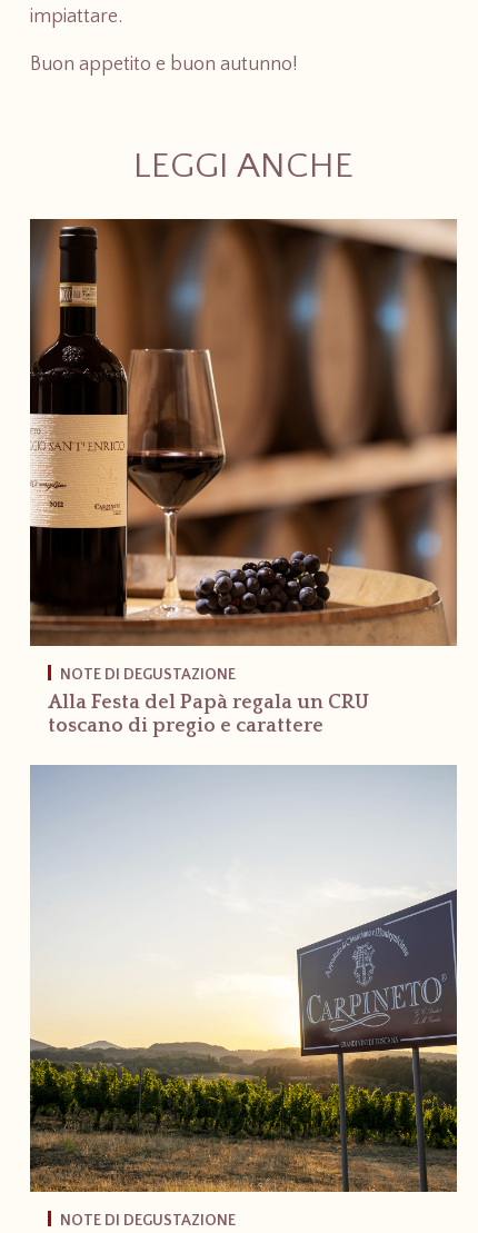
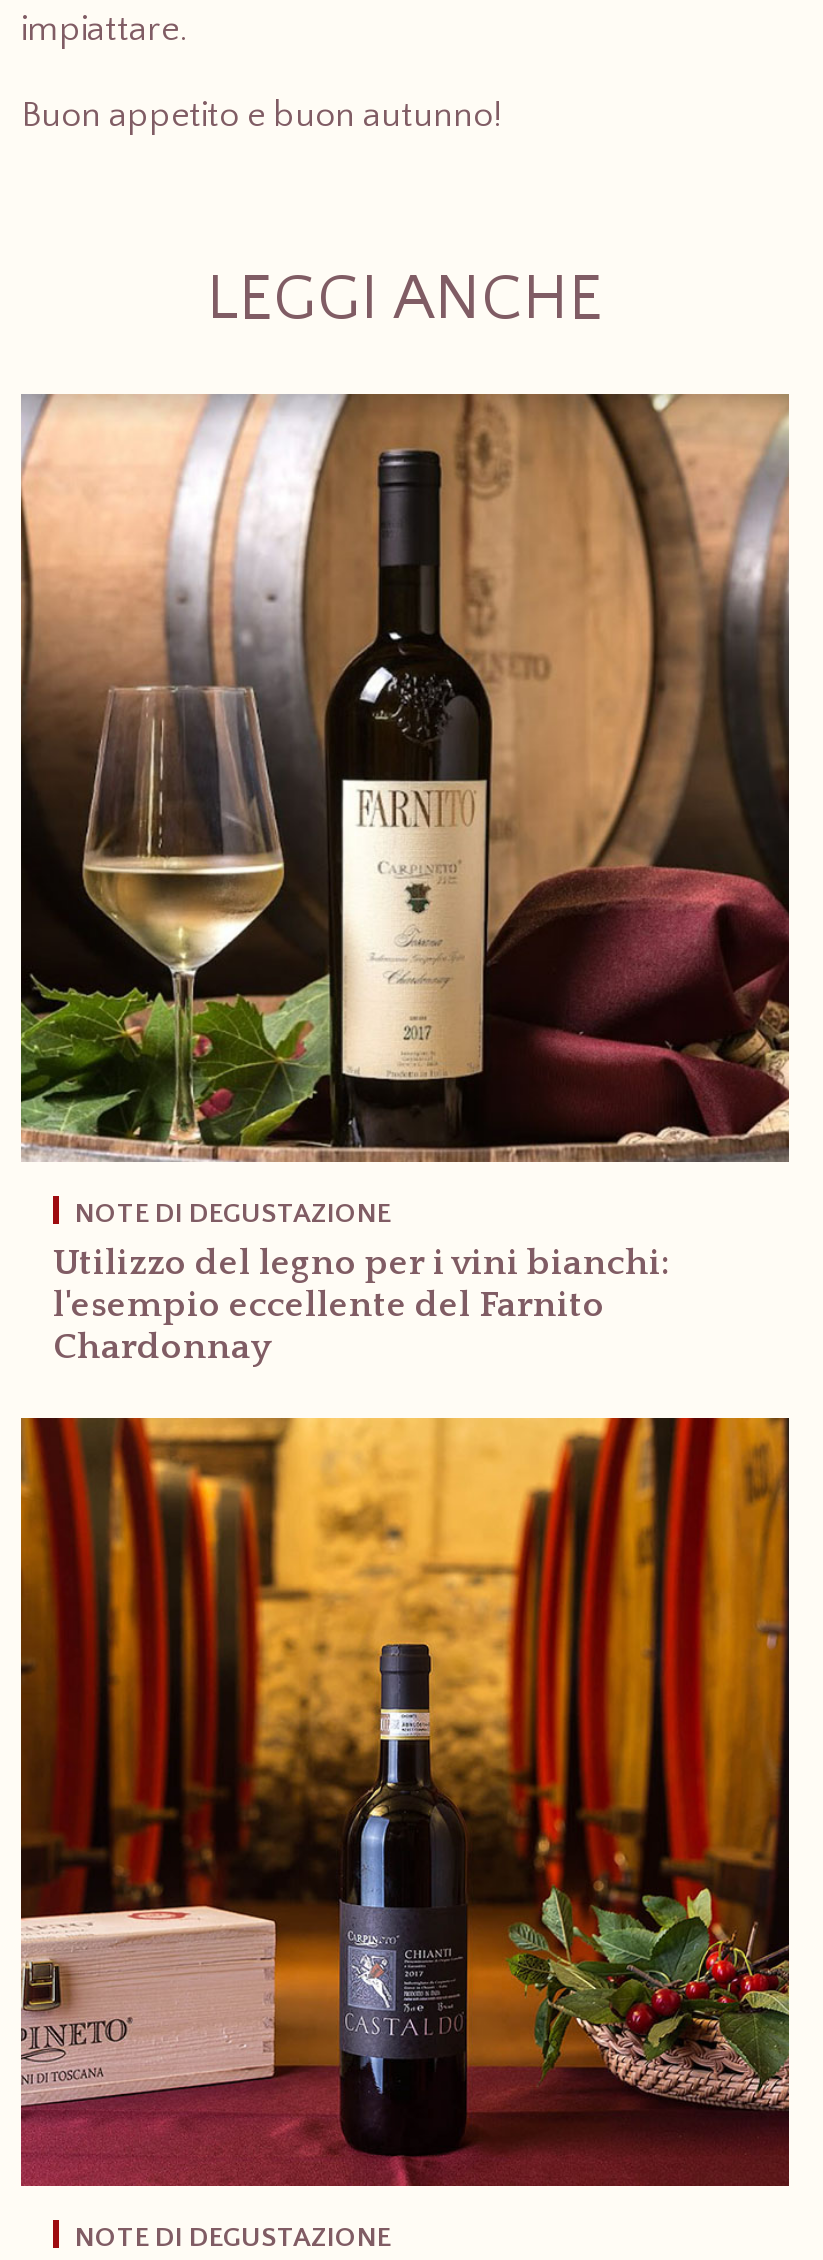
[29,218,458,737] [image] | Alla Festa del Papà regala un CRU | toscano di pregio e carattere -> [19,392,791,1368] [image] | Utilizzo del legno per i vini bianchi: | l'esempio eccellente del Farnito | Chardonnay
[30,765,458,1193] [image] -> [19,1416,791,2188] [image]

